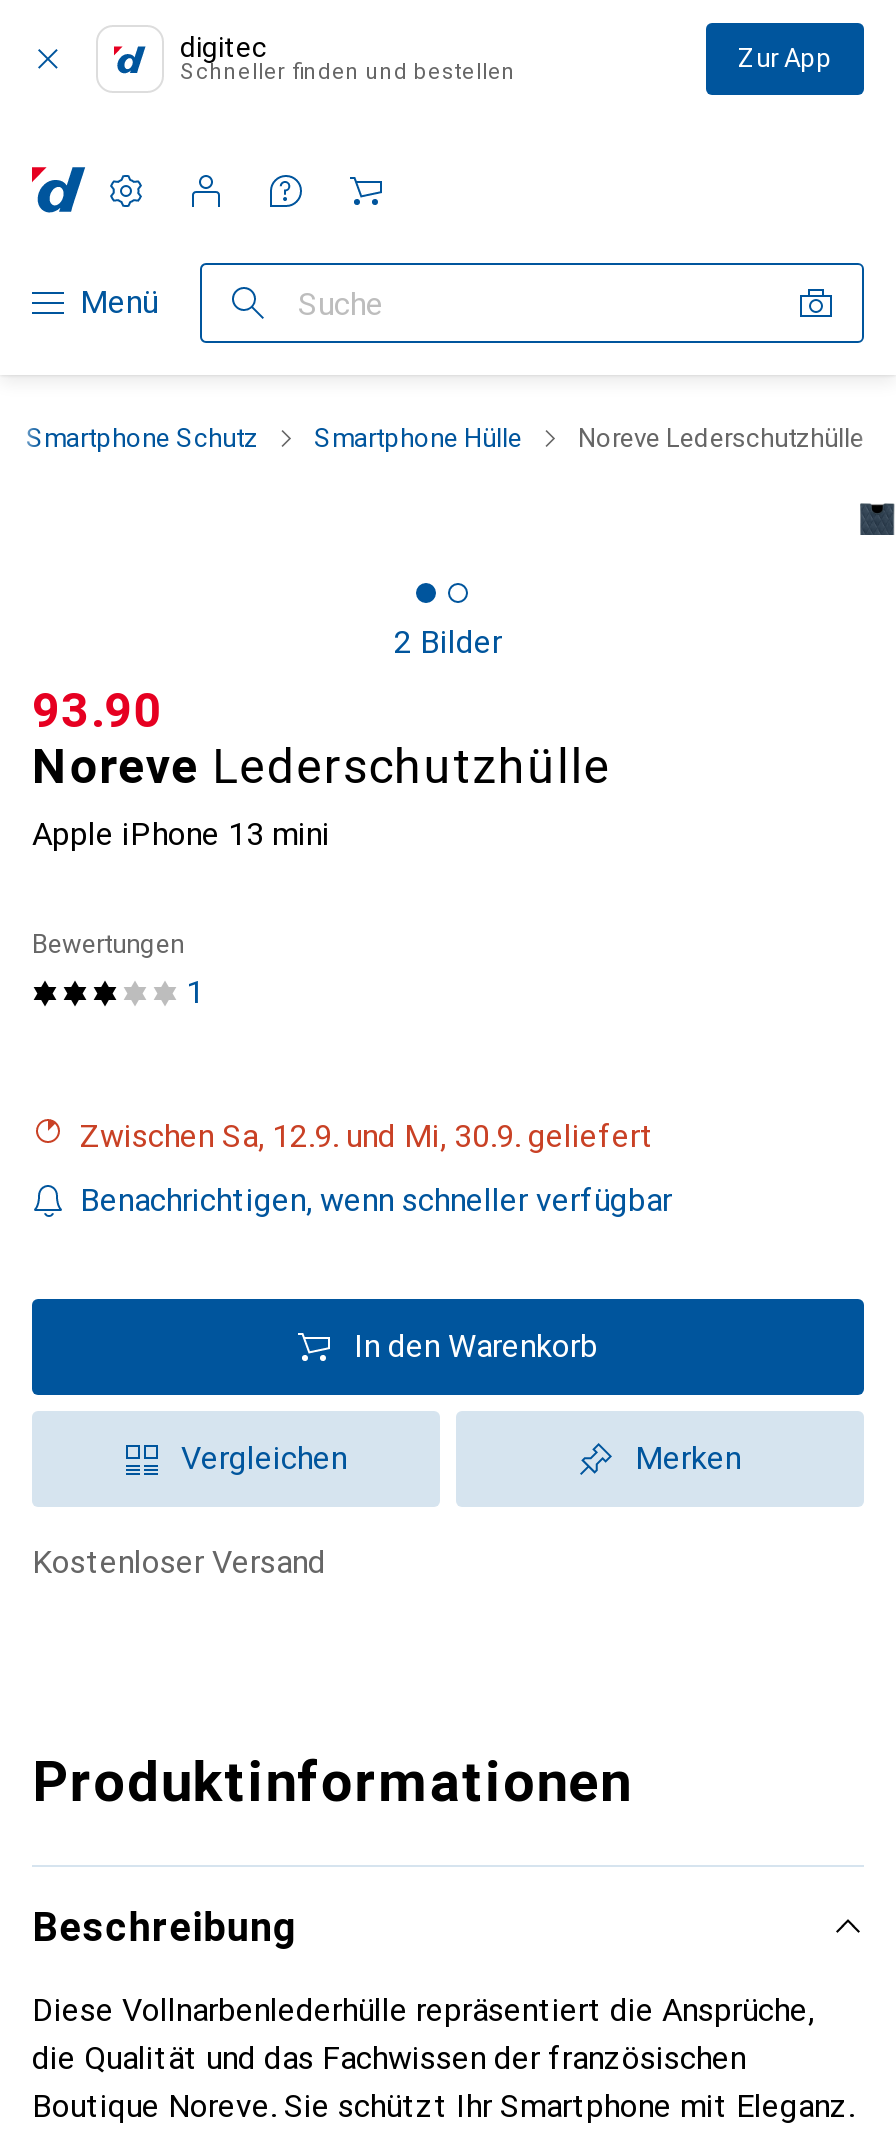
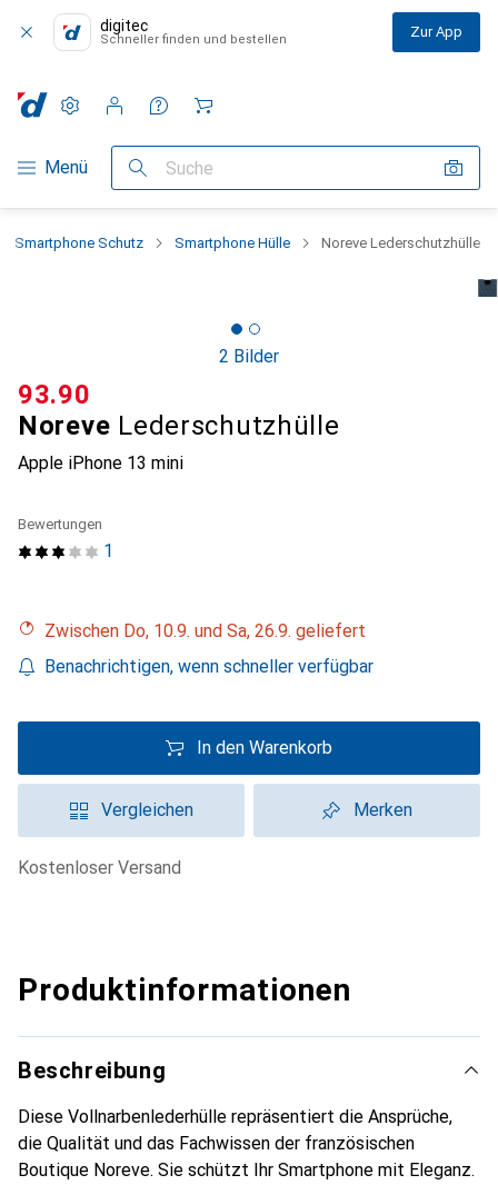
[100,1117,654,1155] Zwischen Sa, 12.9. und Mi, 30.9. geliefert -> [56,620,366,641] Zwischen Do, 10.9. und Sa, 26.9. geliefert

